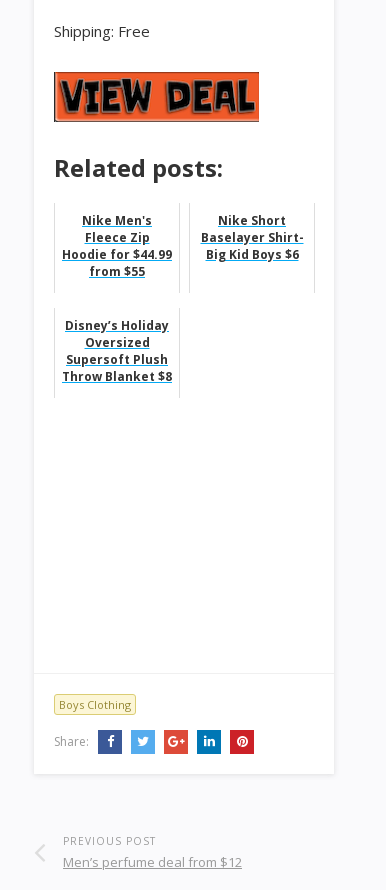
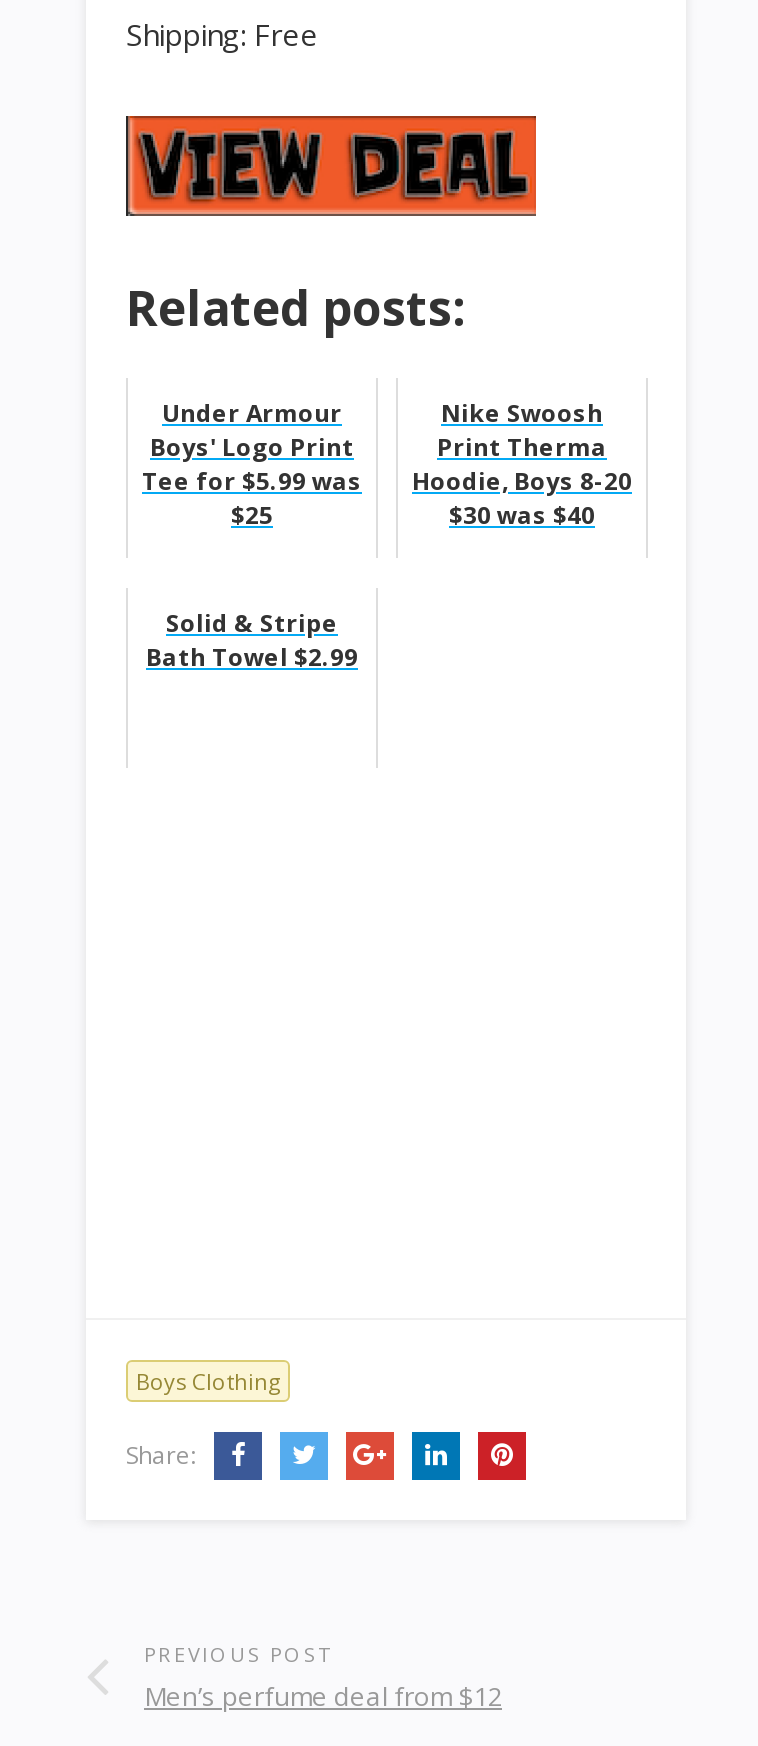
[62,212,172,280] Nike Men's | Fleece Zip | Hoodie for $44.99 | from $55 -> [142,396,362,532] Under Armour | Boys' Logo Print | Tee for $5.99 was | $25
[200,212,303,263] Nike Short | Baselayer Shirt- | Big Kid Boys $6 -> [412,396,632,532] Nike Swoosh | Print Therma | Hoodie, Boys 8-20 | $30 was $40
[62,317,172,385] Disney’s Holiday | Oversized | Supersoft Plush | Throw Blanket $8 -> [146,606,358,674] Solid & Stripe | Bath Towel $2.99

